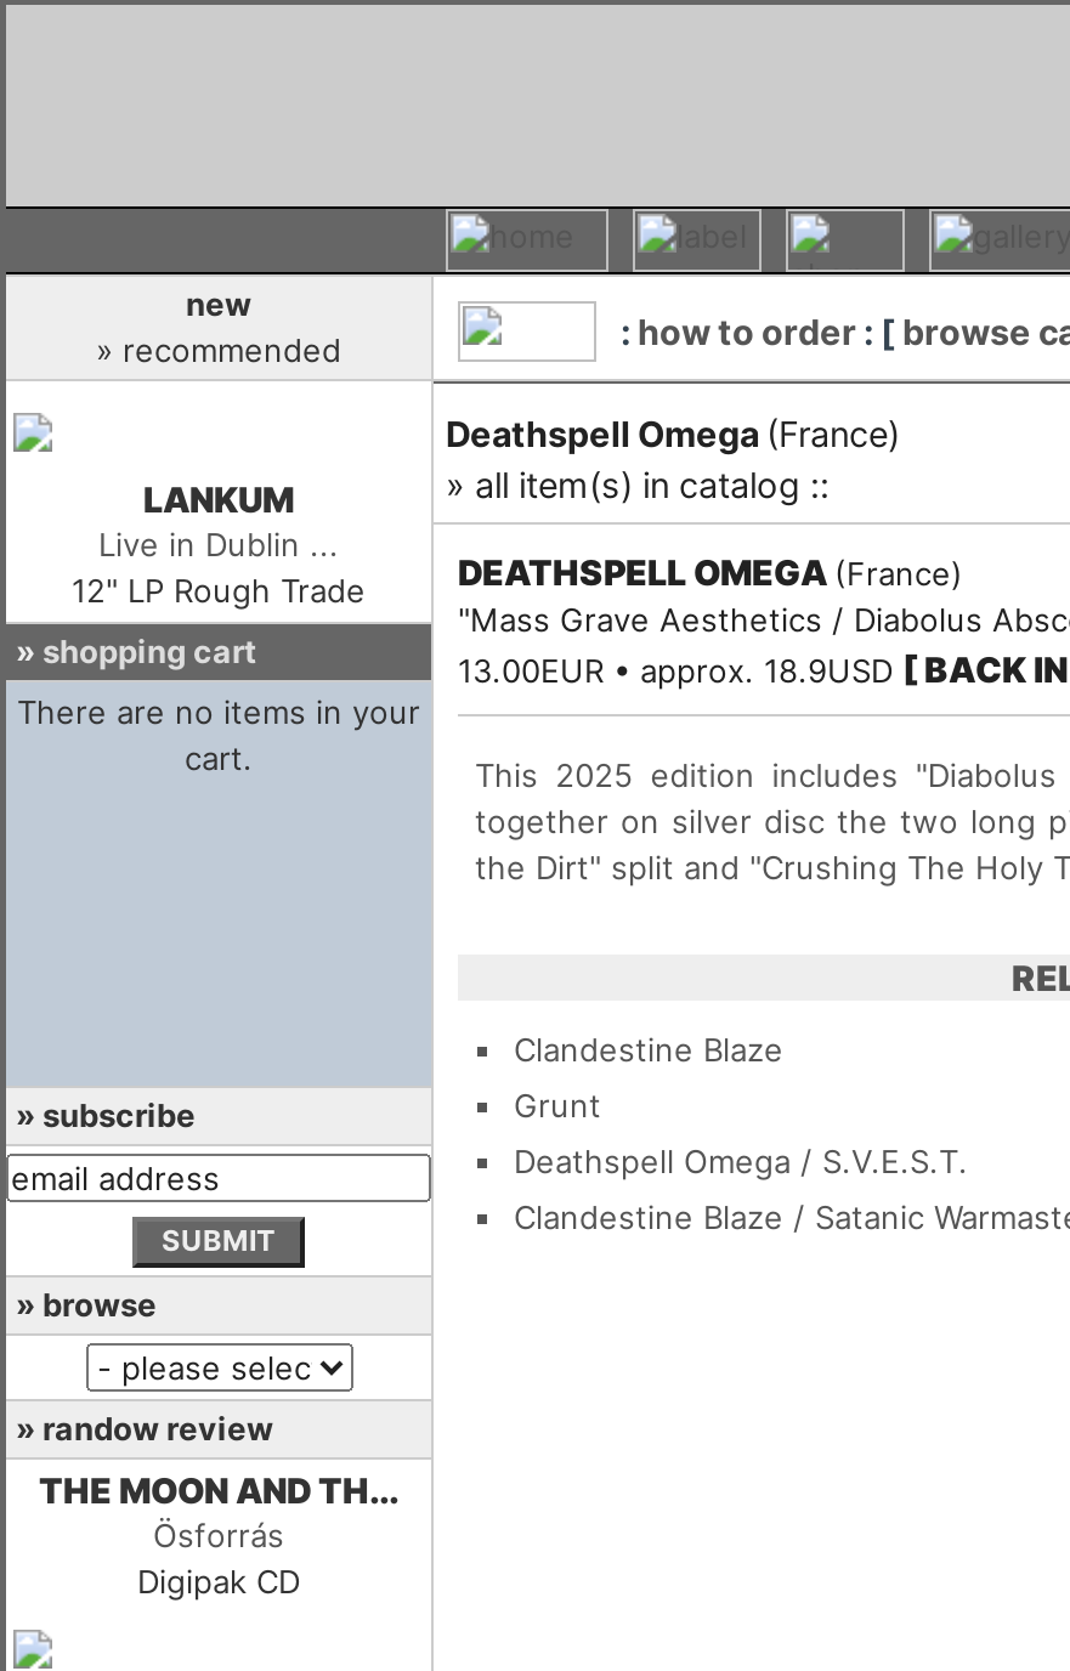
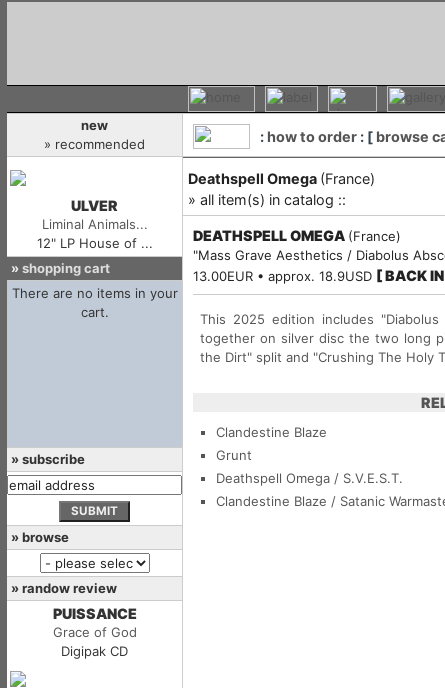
[72,478,366,610] LANKUM | Live in Dublin ... | 12" LP Rough Trade -> [36,197,152,251] ULVER | Liminal Animals... | 12" LP House of ...
[39,1469,398,1554] THE MOON AND TH... | Ösforrás -> [52,605,136,640] PUISSANCE | Grace of God

